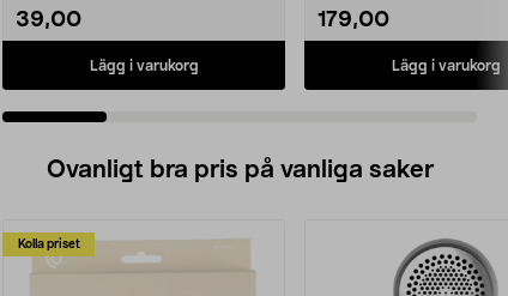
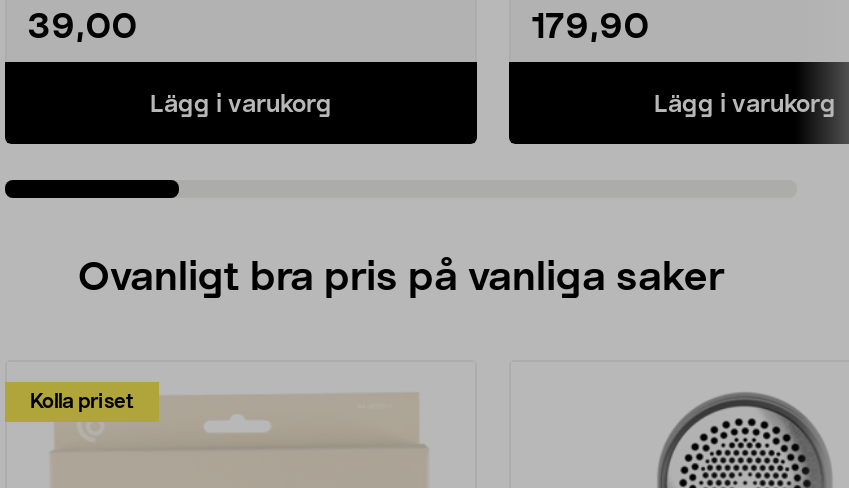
[317,10,389,31] 179,00 -> [531,10,649,46] 179,90

